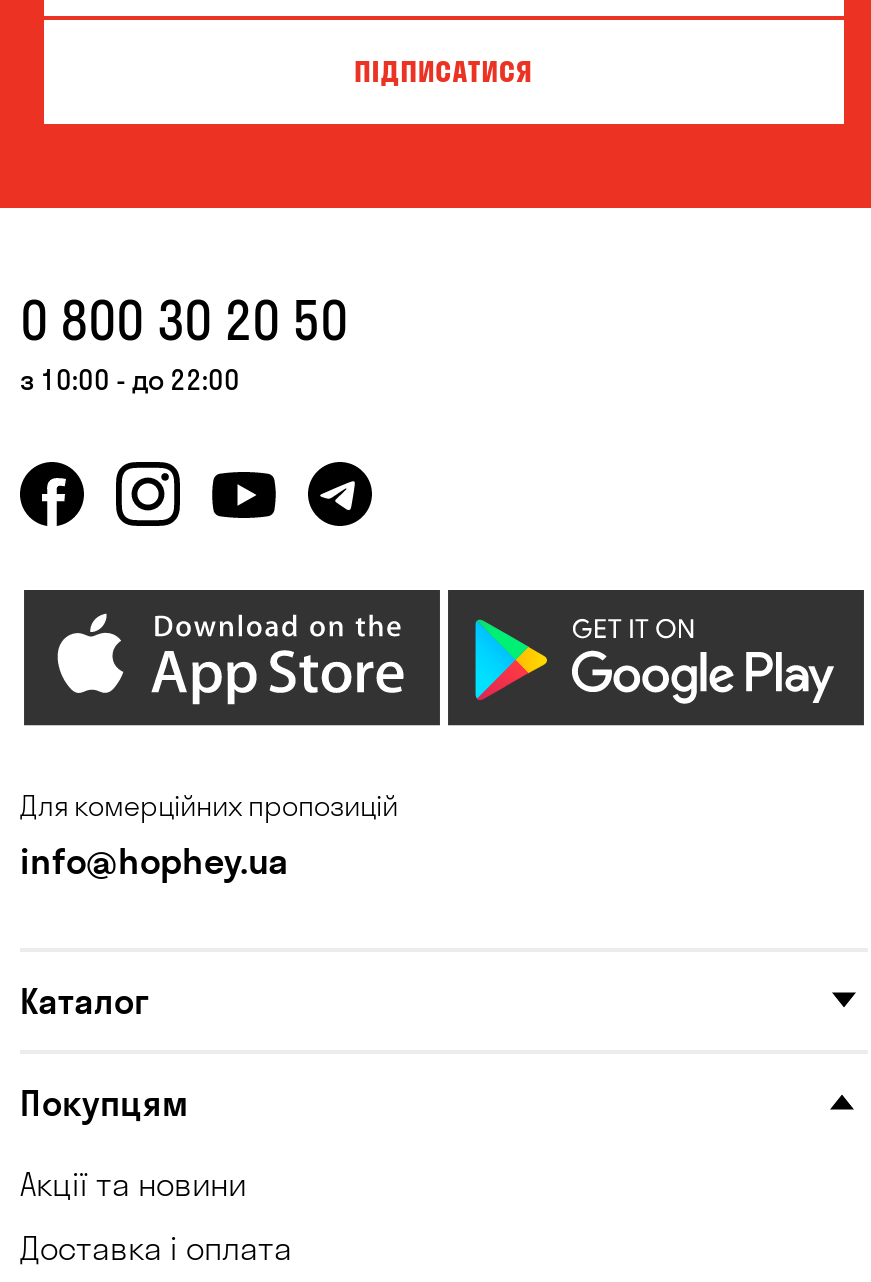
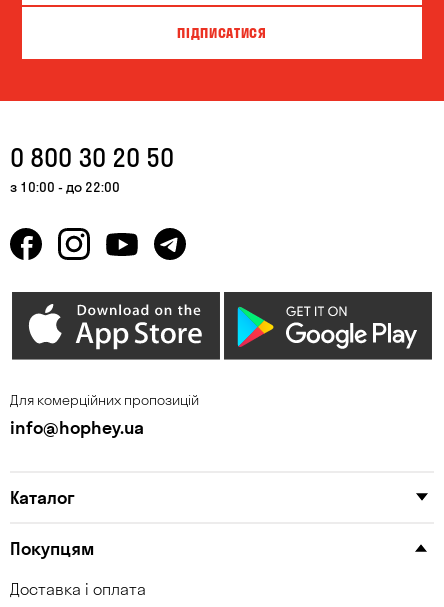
[20,1163,246,1203] Акції та новини -> none

